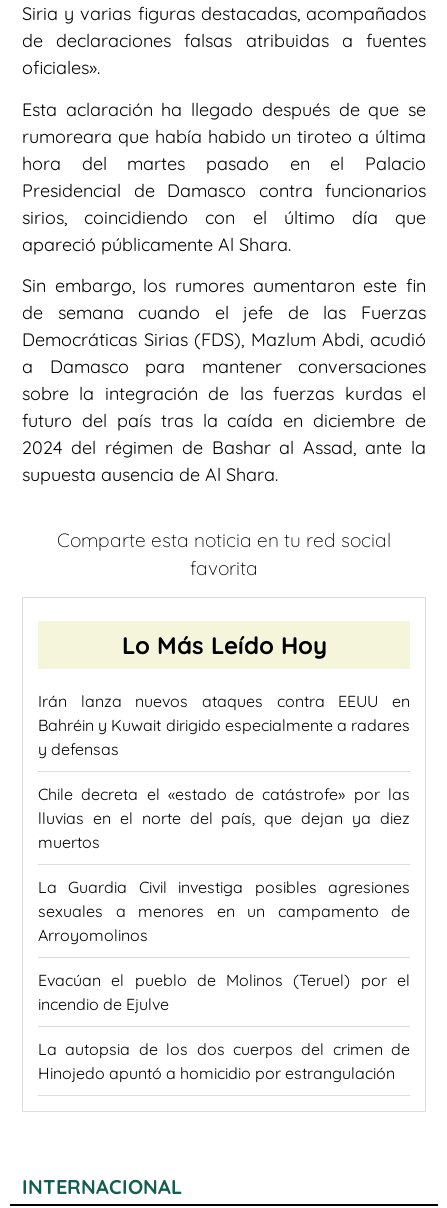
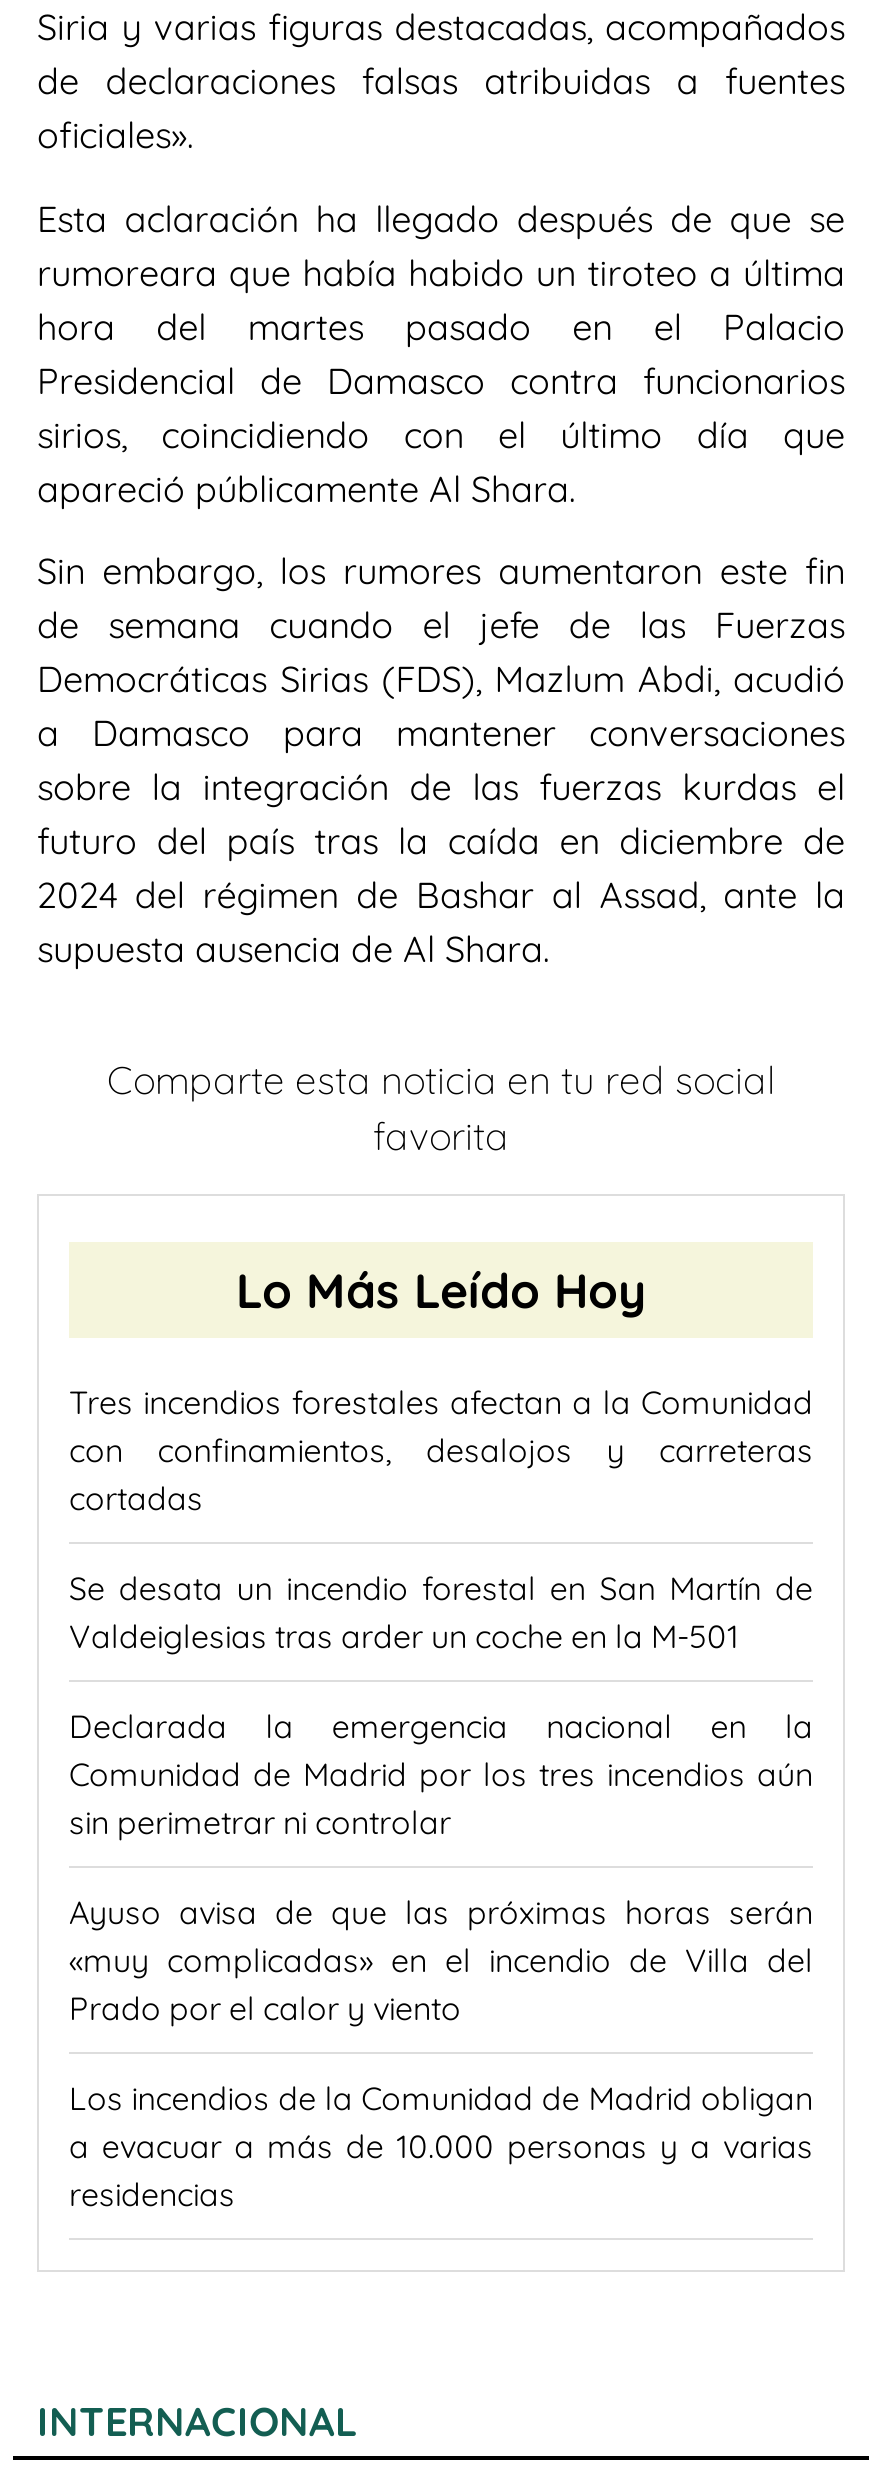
[38,691,410,759] Irán lanza nuevos ataques contra EEUU en | Bahréin y Kuwait dirigido especialmente a radares | y defensas -> [69,1382,813,1518] Tres incendios forestales afectan a la Comunidad | con confinamientos, desalojos y carreteras | cortadas
[38,784,410,852] Chile decreta el «estado de catástrofe» por las | lluvias en el norte del país, que dejan ya diez | muertos -> [69,1568,813,1656] Se desata un incendio forestal en San Martín de | Valdeiglesias tras arder un coche en la M-501
[38,877,410,945] La Guardia Civil investiga posibles agresiones | sexuales a menores en un campamento de | Arroyomolinos -> [69,1706,813,1842] Declarada la emergencia nacional en la | Comunidad de Madrid por los tres incendios aún | sin perimetrar ni controlar
[38,970,410,1014] Evacúan el pueblo de Molinos (Teruel) por el | incendio de Ejulve -> [69,1892,813,2028] Ayuso avisa de que las próximas horas serán | «muy complicadas» en el incendio de Villa del | Prado por el calor y viento
[38,1039,410,1083] La autopsia de los dos cuerpos del crimen de | Hinojedo apuntó a homicidio por estrangulación -> [69,2078,813,2214] Los incendios de la Comunidad de Madrid obligan | a evacuar a más de 10.000 personas y a varias | residencias

